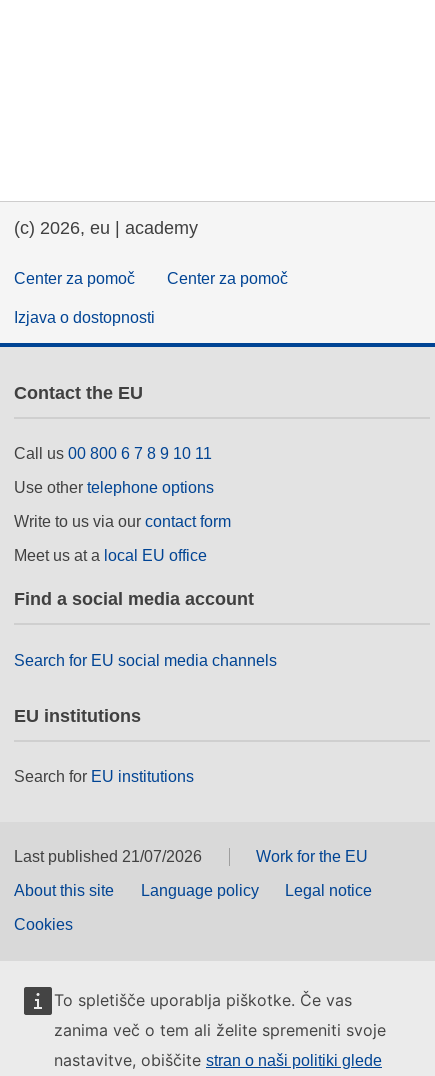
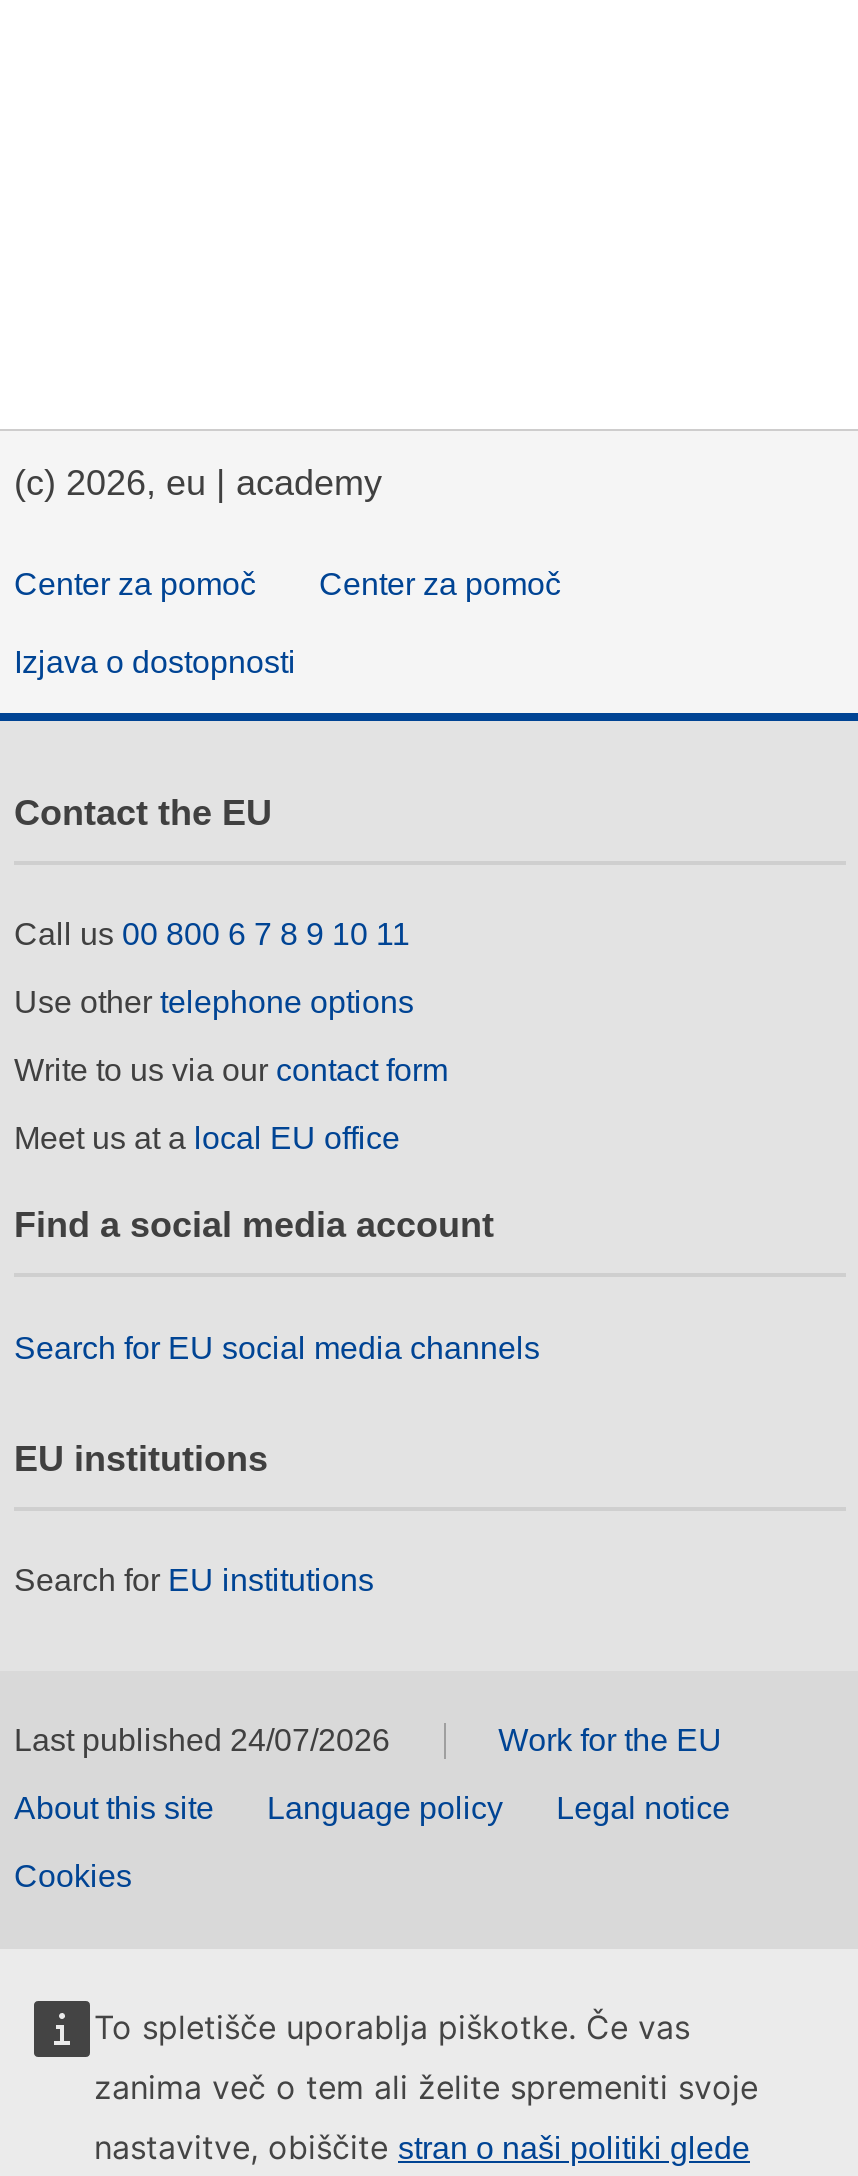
[14,848,202,865] Last published 21/07/2026 -> [14,1724,390,1758] Last published 24/07/2026

